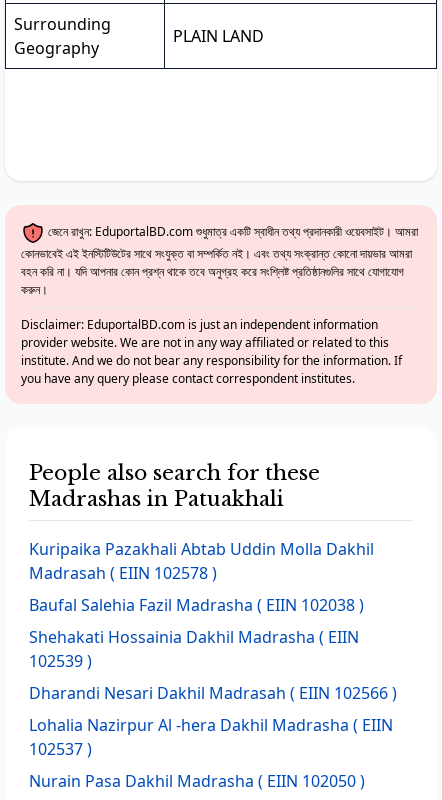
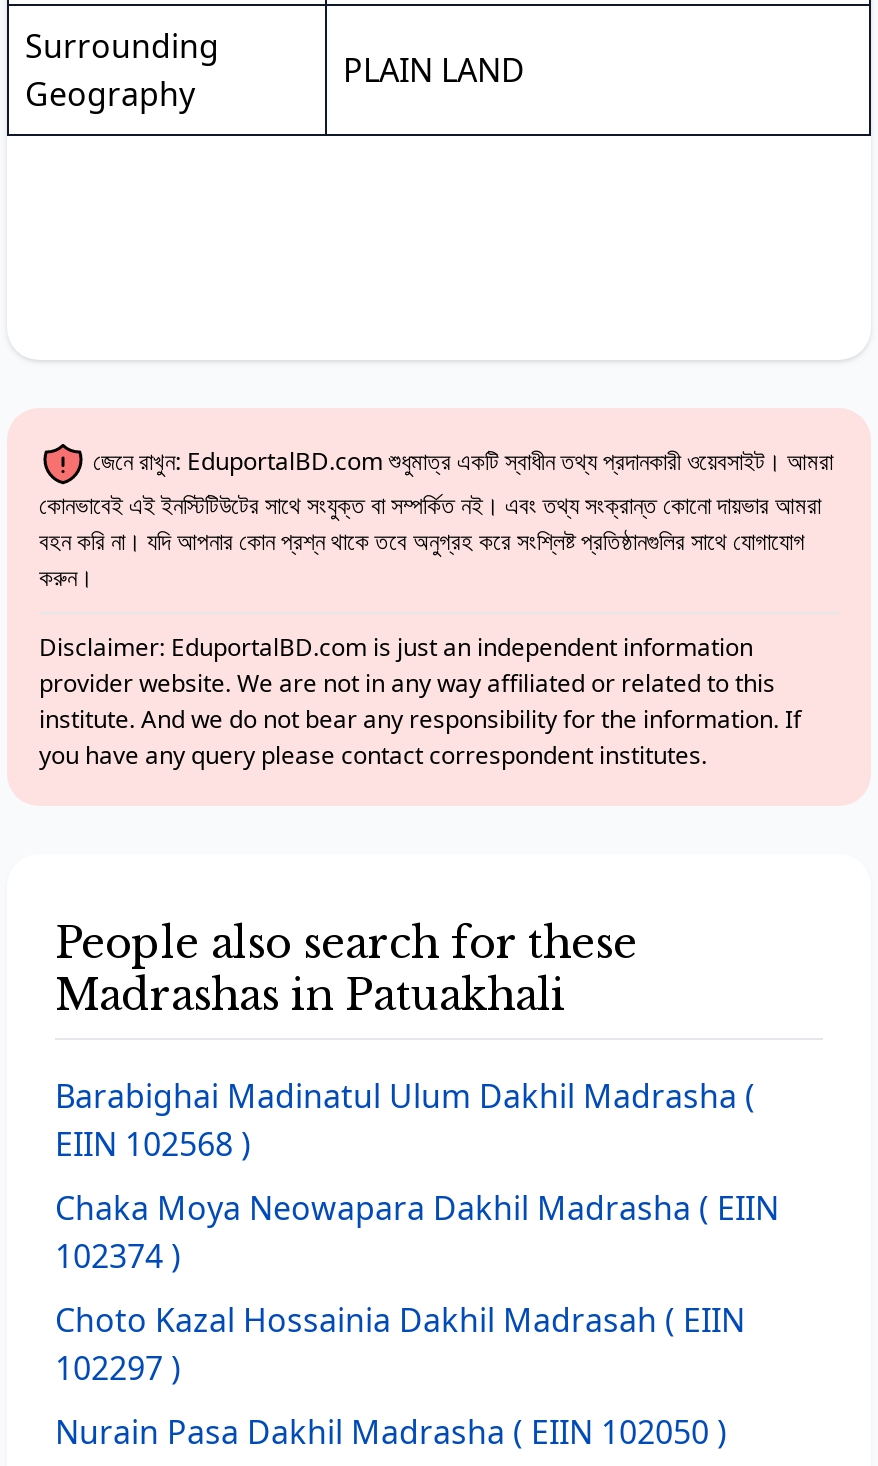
[29,538,397,760] Kuripaika Pazakhali Abtab Uddin Molla Dakhil | Madrasah ( EIIN 102578 ) | Baufal Salehia Fazil Madrasha ( EIIN 102038 ) | Shehakati Hossainia Dakhil Madrasha ( EIIN | 102539 ) | Dharandi Nesari Dakhil Madrasah ( EIIN 102566 ) | Lohalia Nazirpur Al -hera Dakhil Madrasha ( EIIN | 102537 ) -> [55,1074,779,1390] Barabighai Madinatul Ulum Dakhil Madrasha ( | EIIN 102568 ) | Chaka Moya Neowapara Dakhil Madrasha ( EIIN | 102374 ) | Choto Kazal Hossainia Dakhil Madrasah ( EIIN | 102297 )

